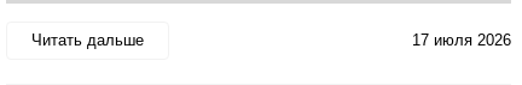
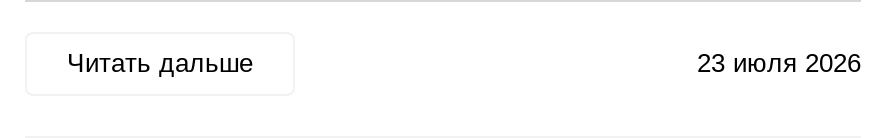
[412,31,511,49] 17 июля 2026 -> [697,48,861,78] 23 июля 2026

